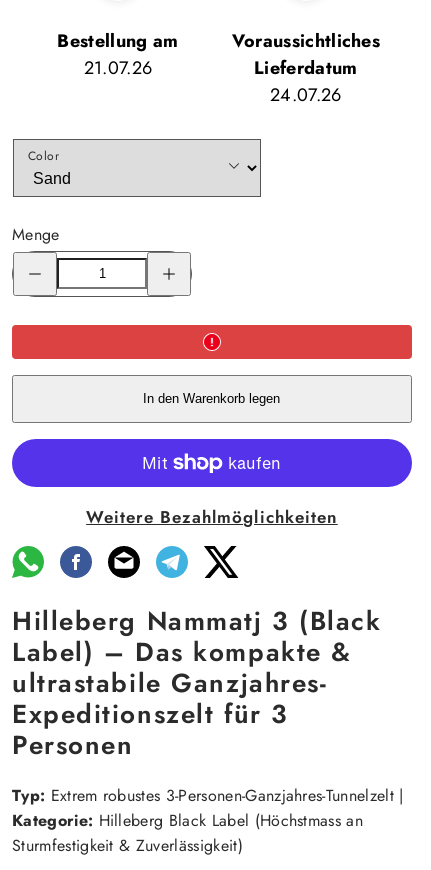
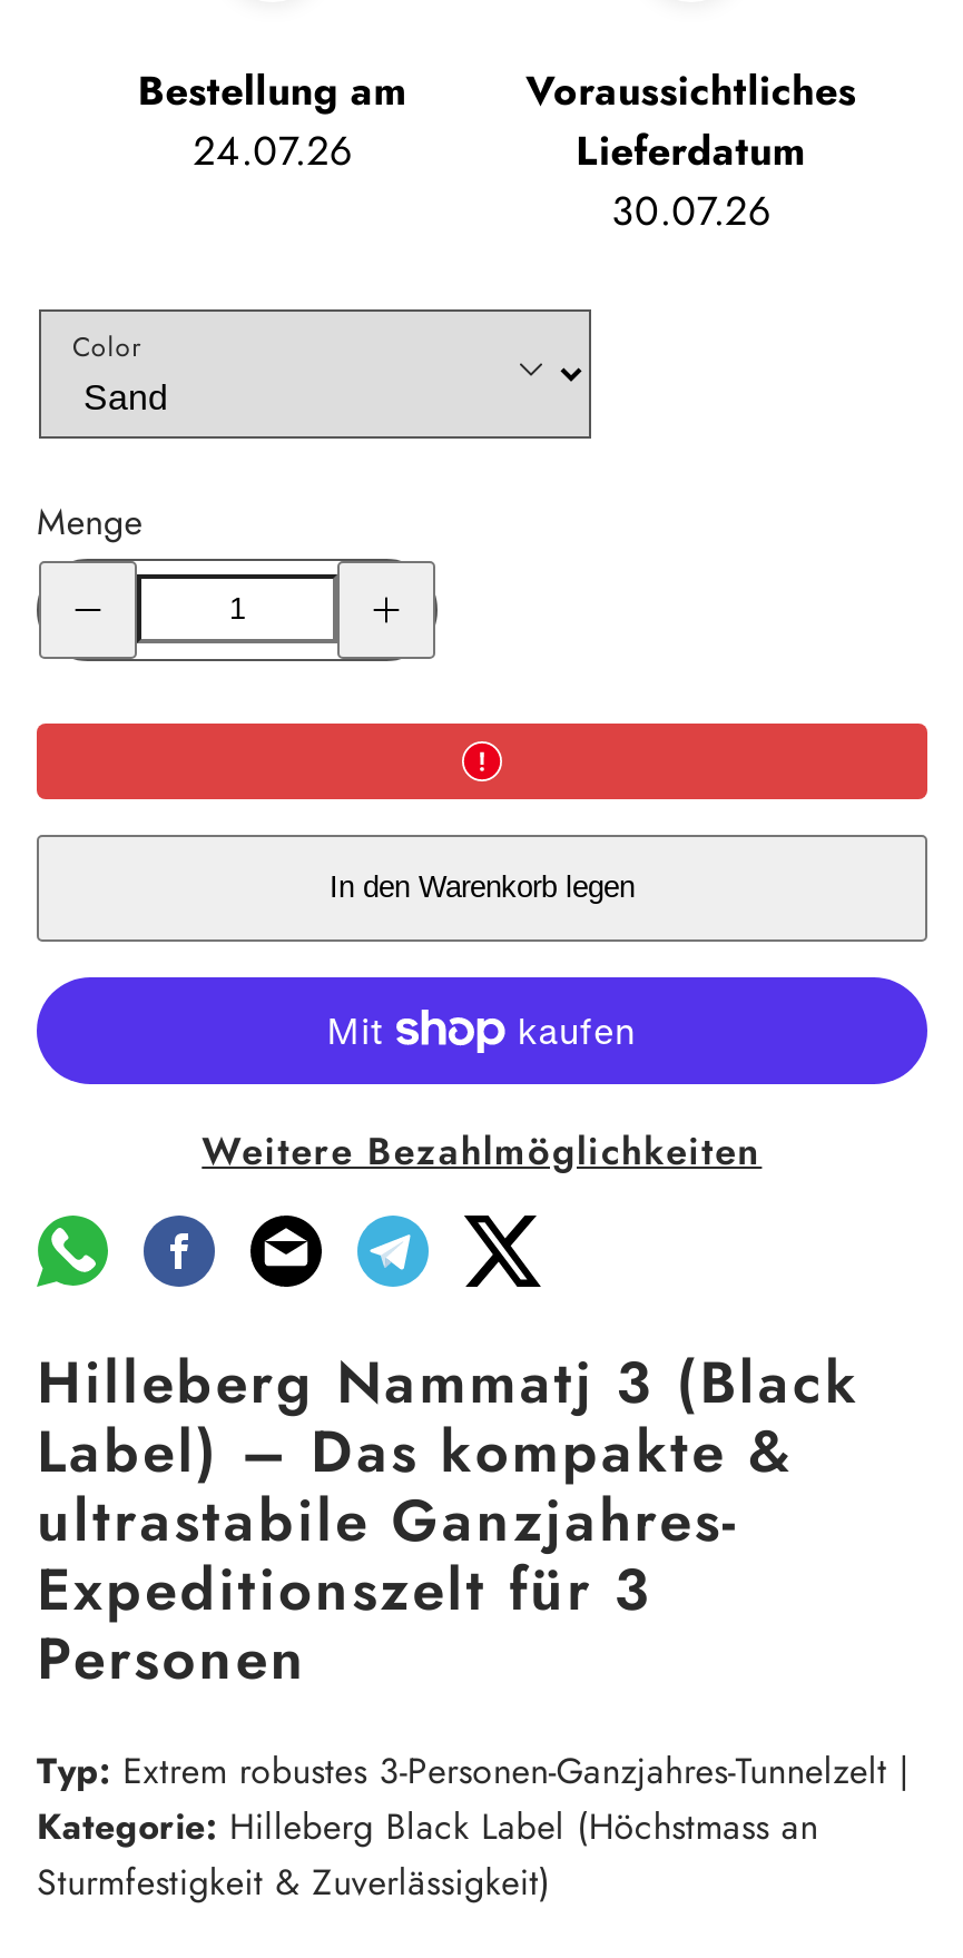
[84,54,152,80] 21.07.26 -> [193,121,352,179] 24.07.26
[270,81,342,107] 24.07.26 -> [611,181,771,239] 30.07.26

